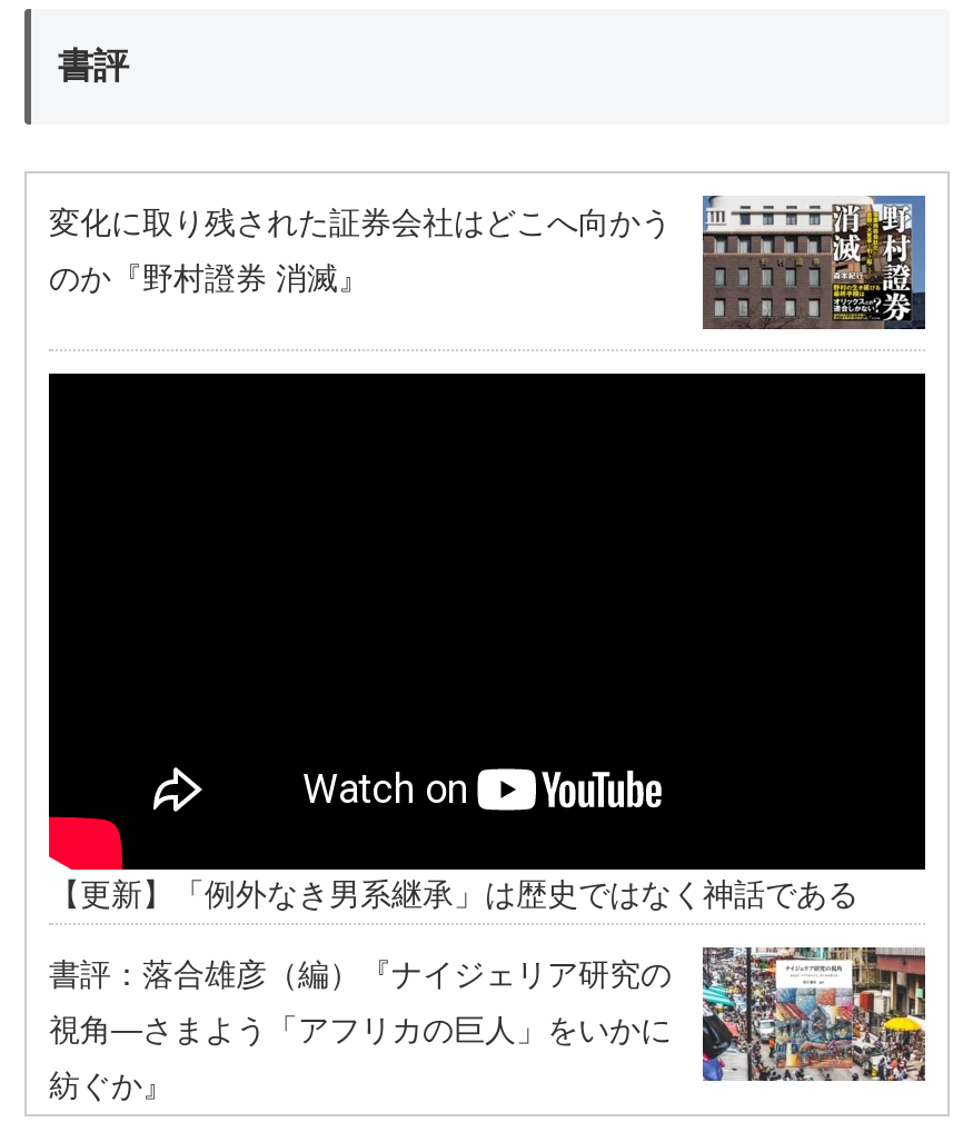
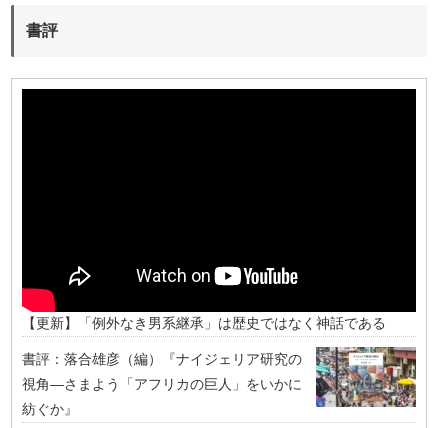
[49,193,927,331] [image] | 変化に取り残された証券会社はどこへ向かう | のか『野村證券 消滅』 -> none

